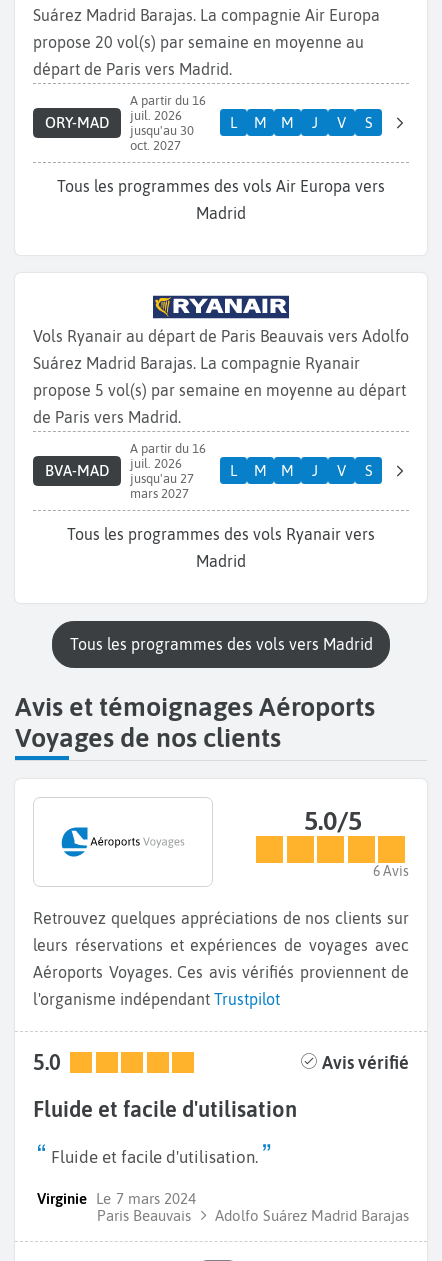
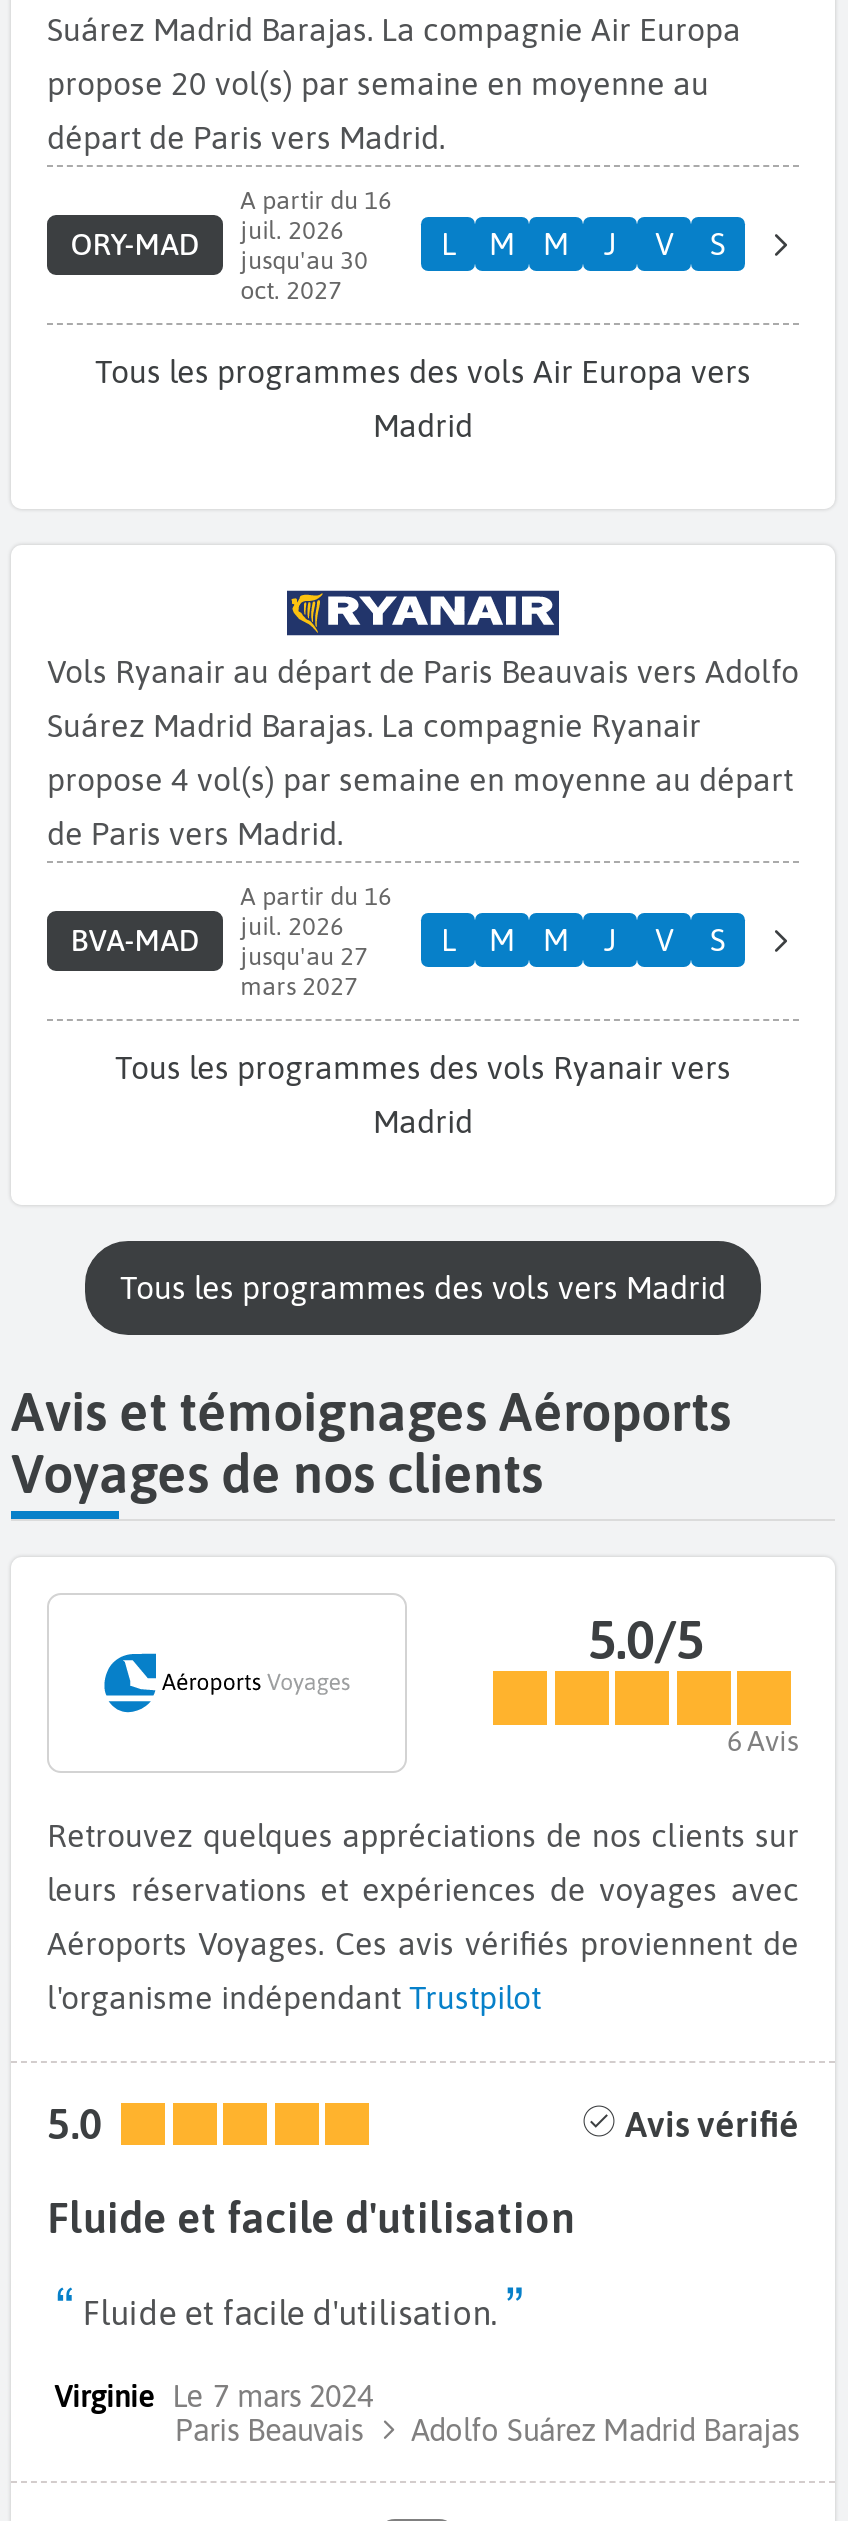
[33,381,406,399] propose 5 vol(s) par semaine en moyenne au départ -> [47,761,793,797] propose 4 vol(s) par semaine en moyenne au départ

